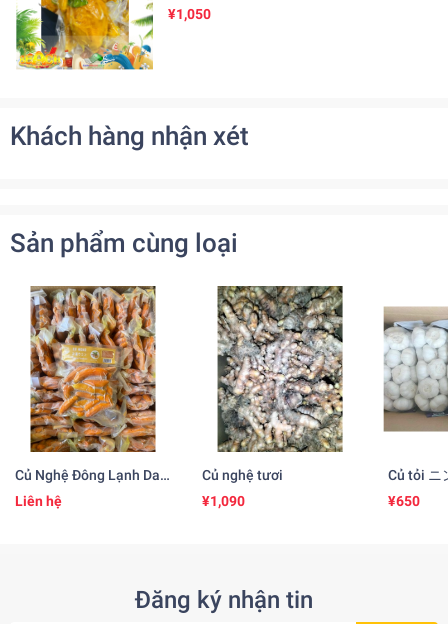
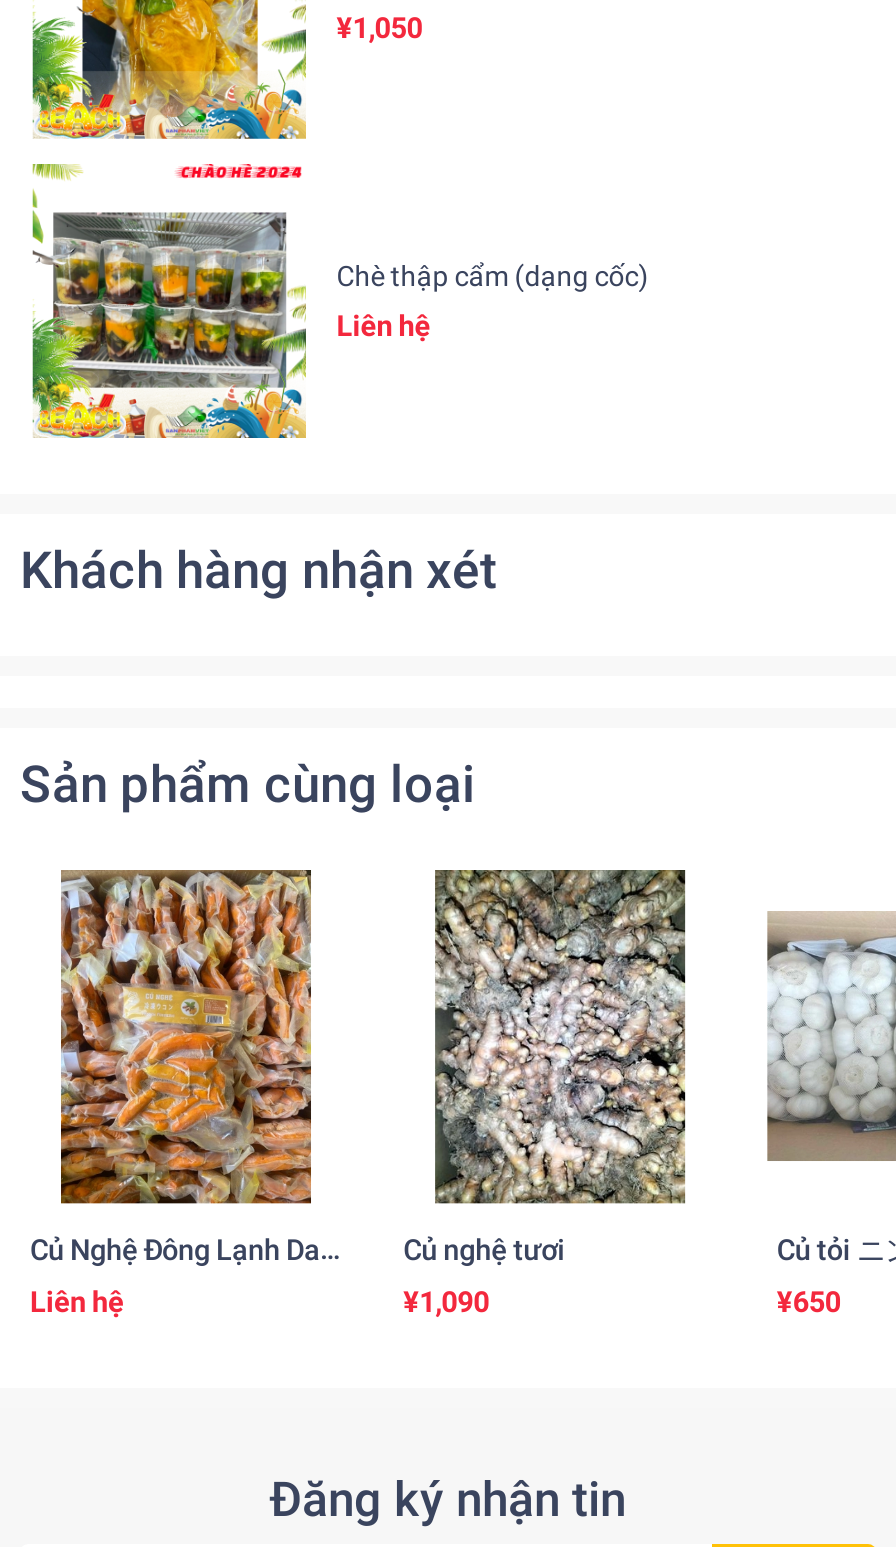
none -> [30,162,649,416] [image] | Chè thập cẩm (dạng cốc) | Liên hệ

